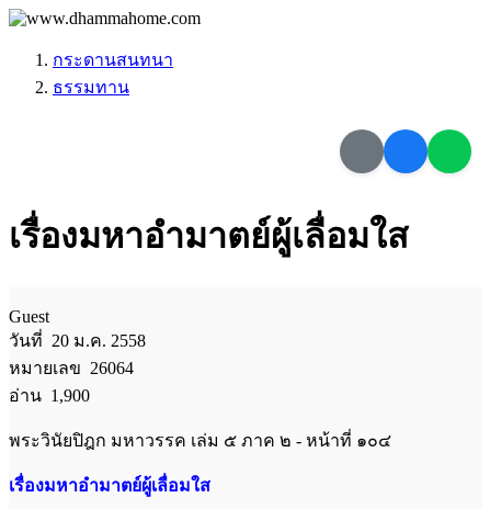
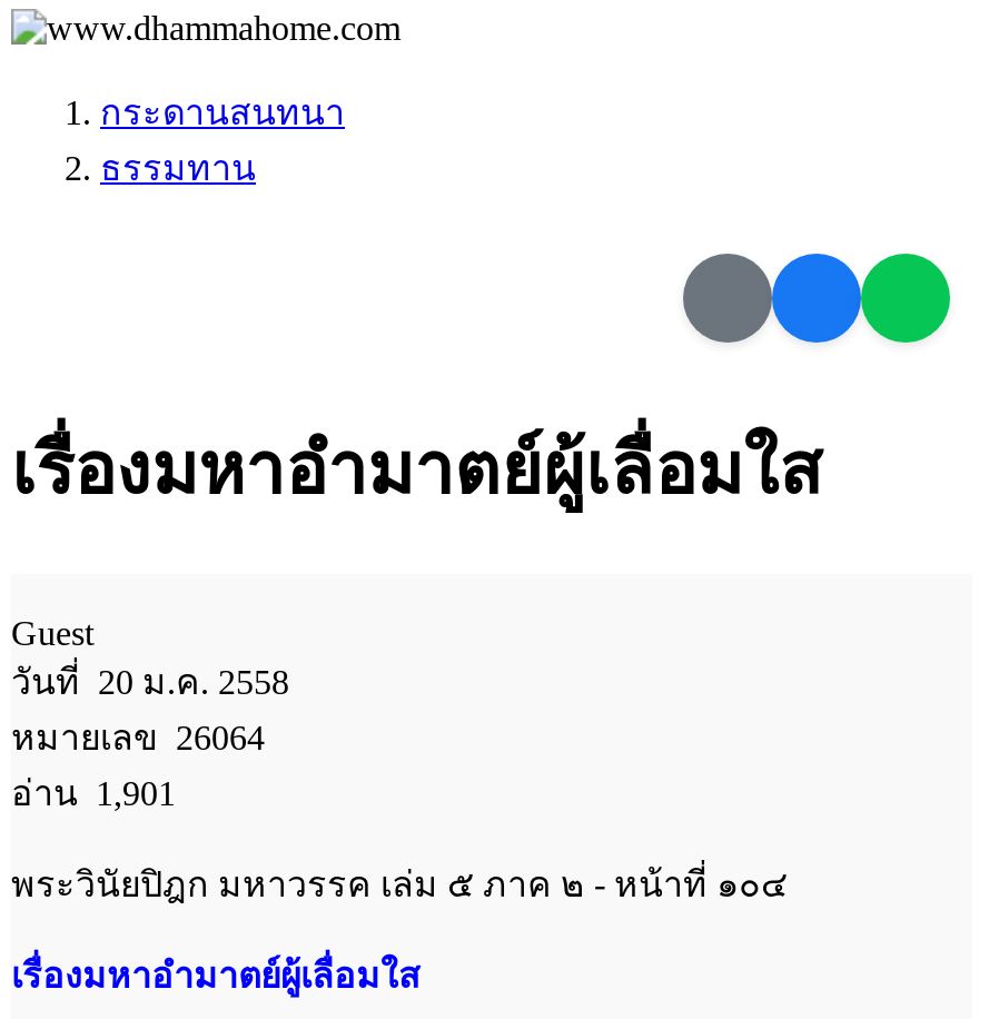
[9,386,90,405] อ่าน 1,900 -> [11,774,176,812] อ่าน 1,901

